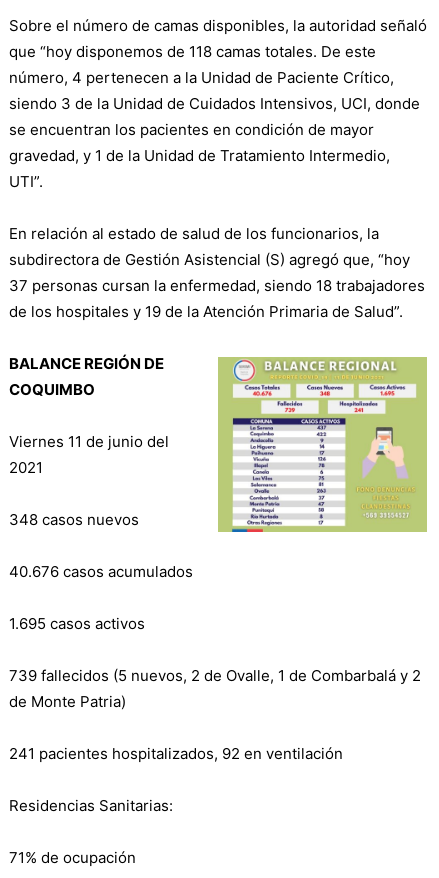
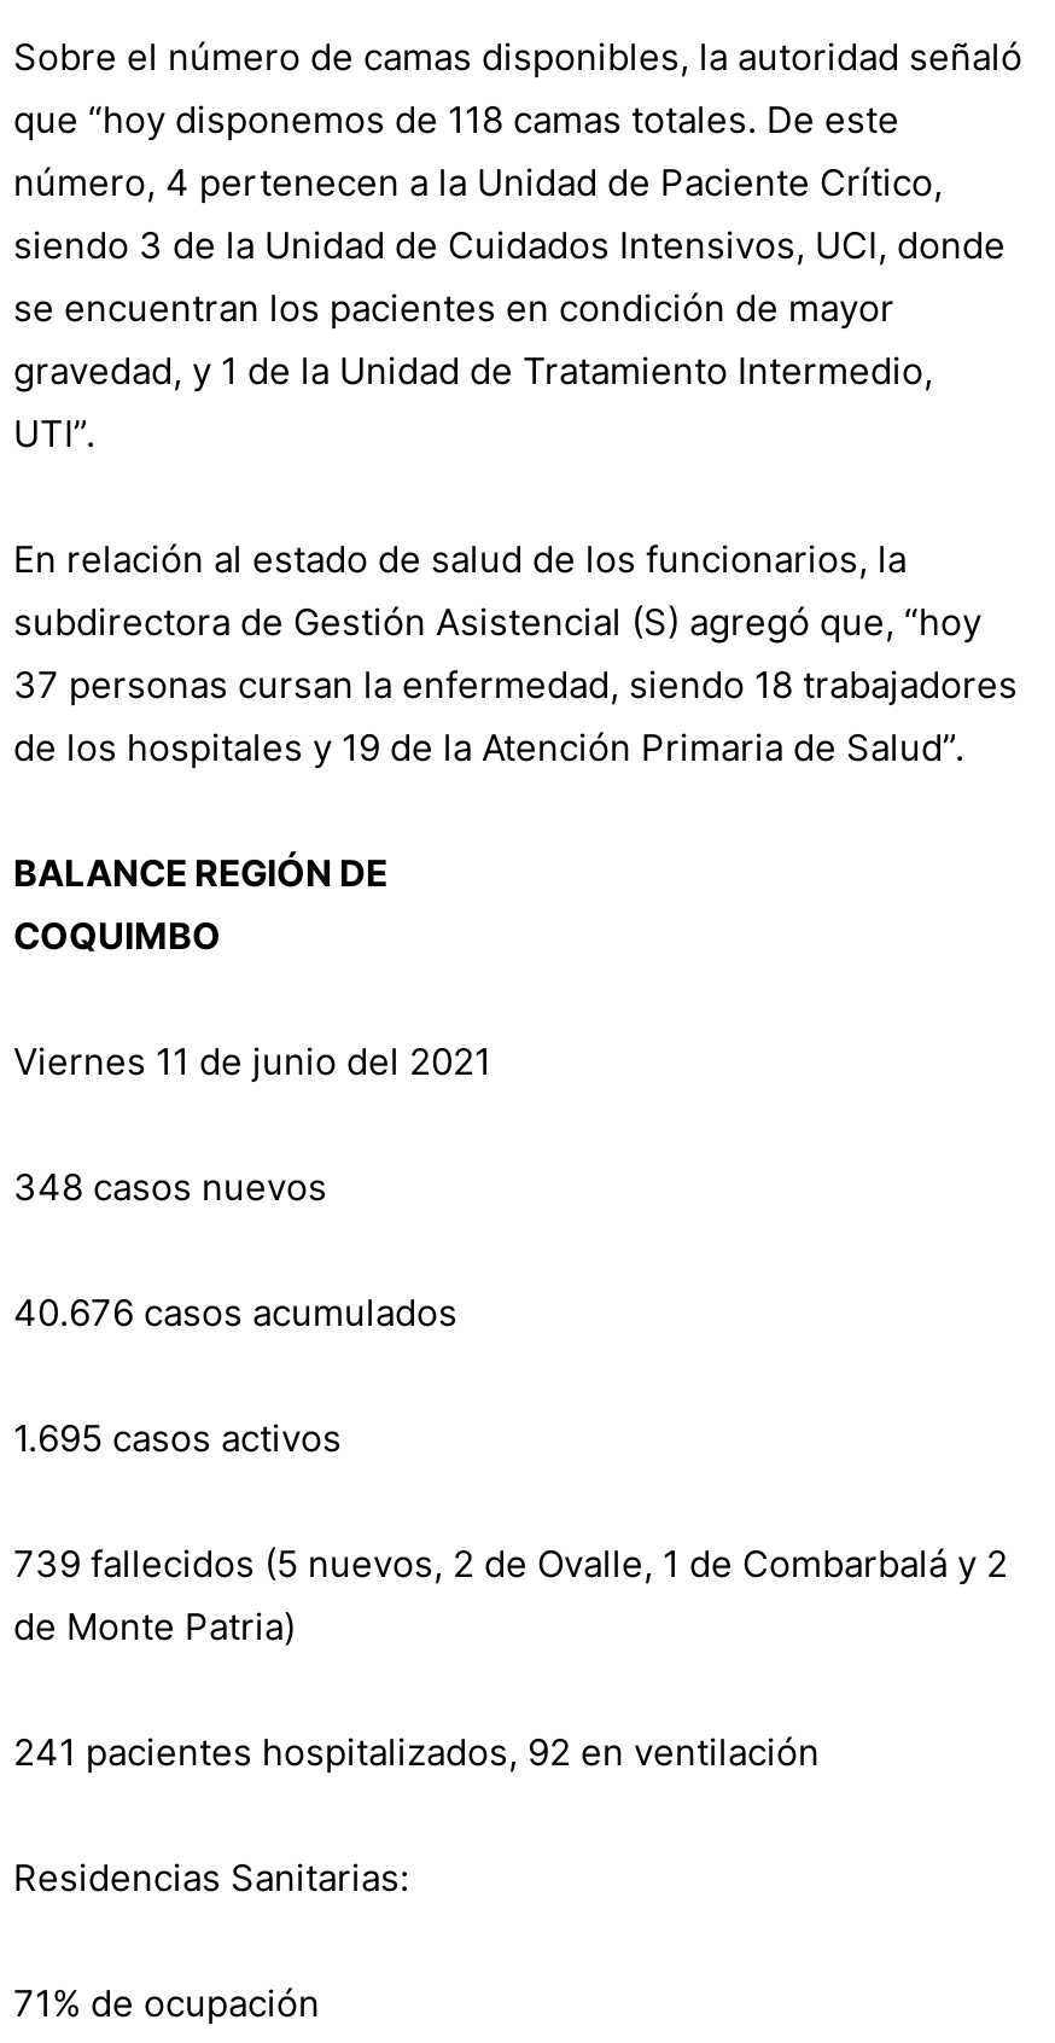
[217,356,428,533] [image] -> none

